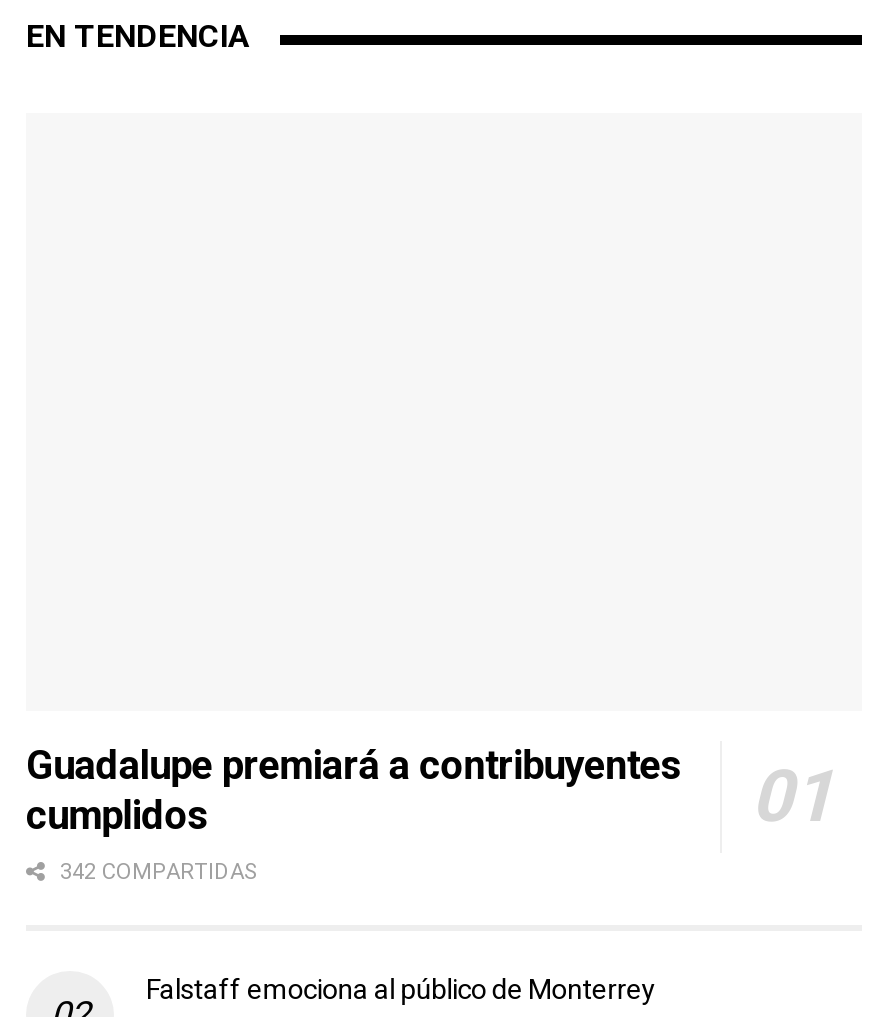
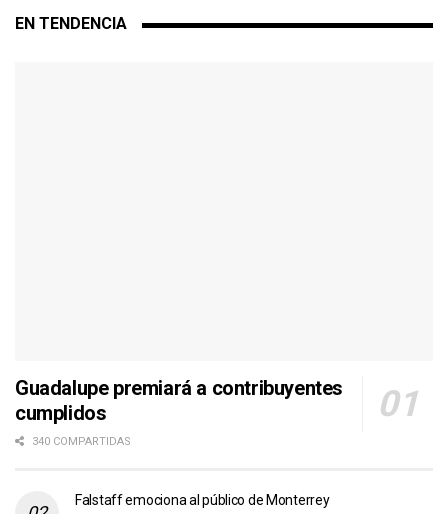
[54,859,258,885] 342 COMPARTIDAS -> [29,435,131,448] 340 COMPARTIDAS

